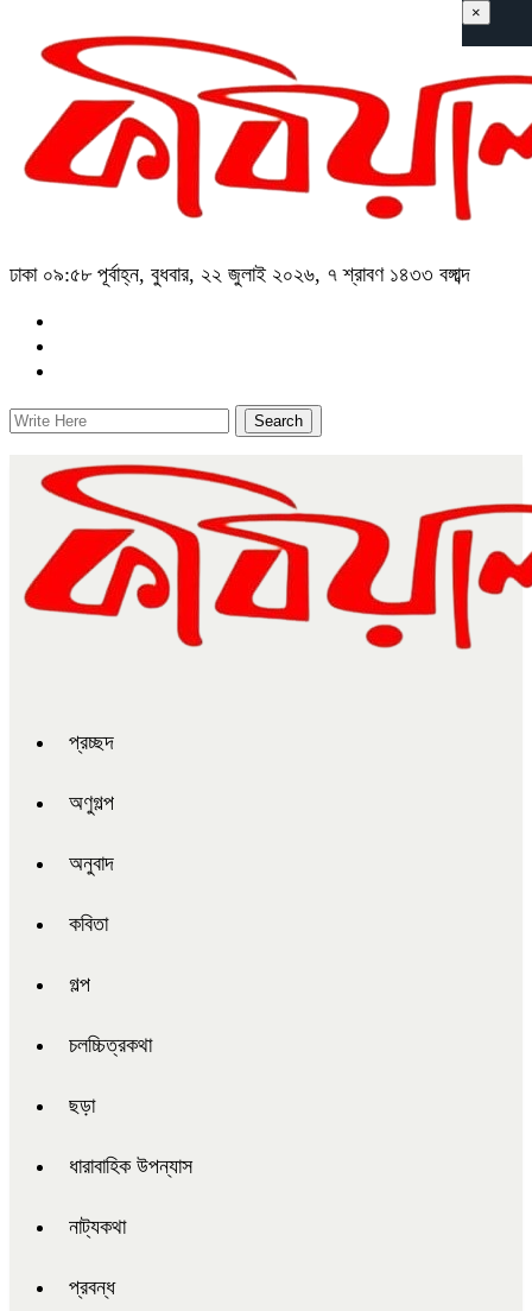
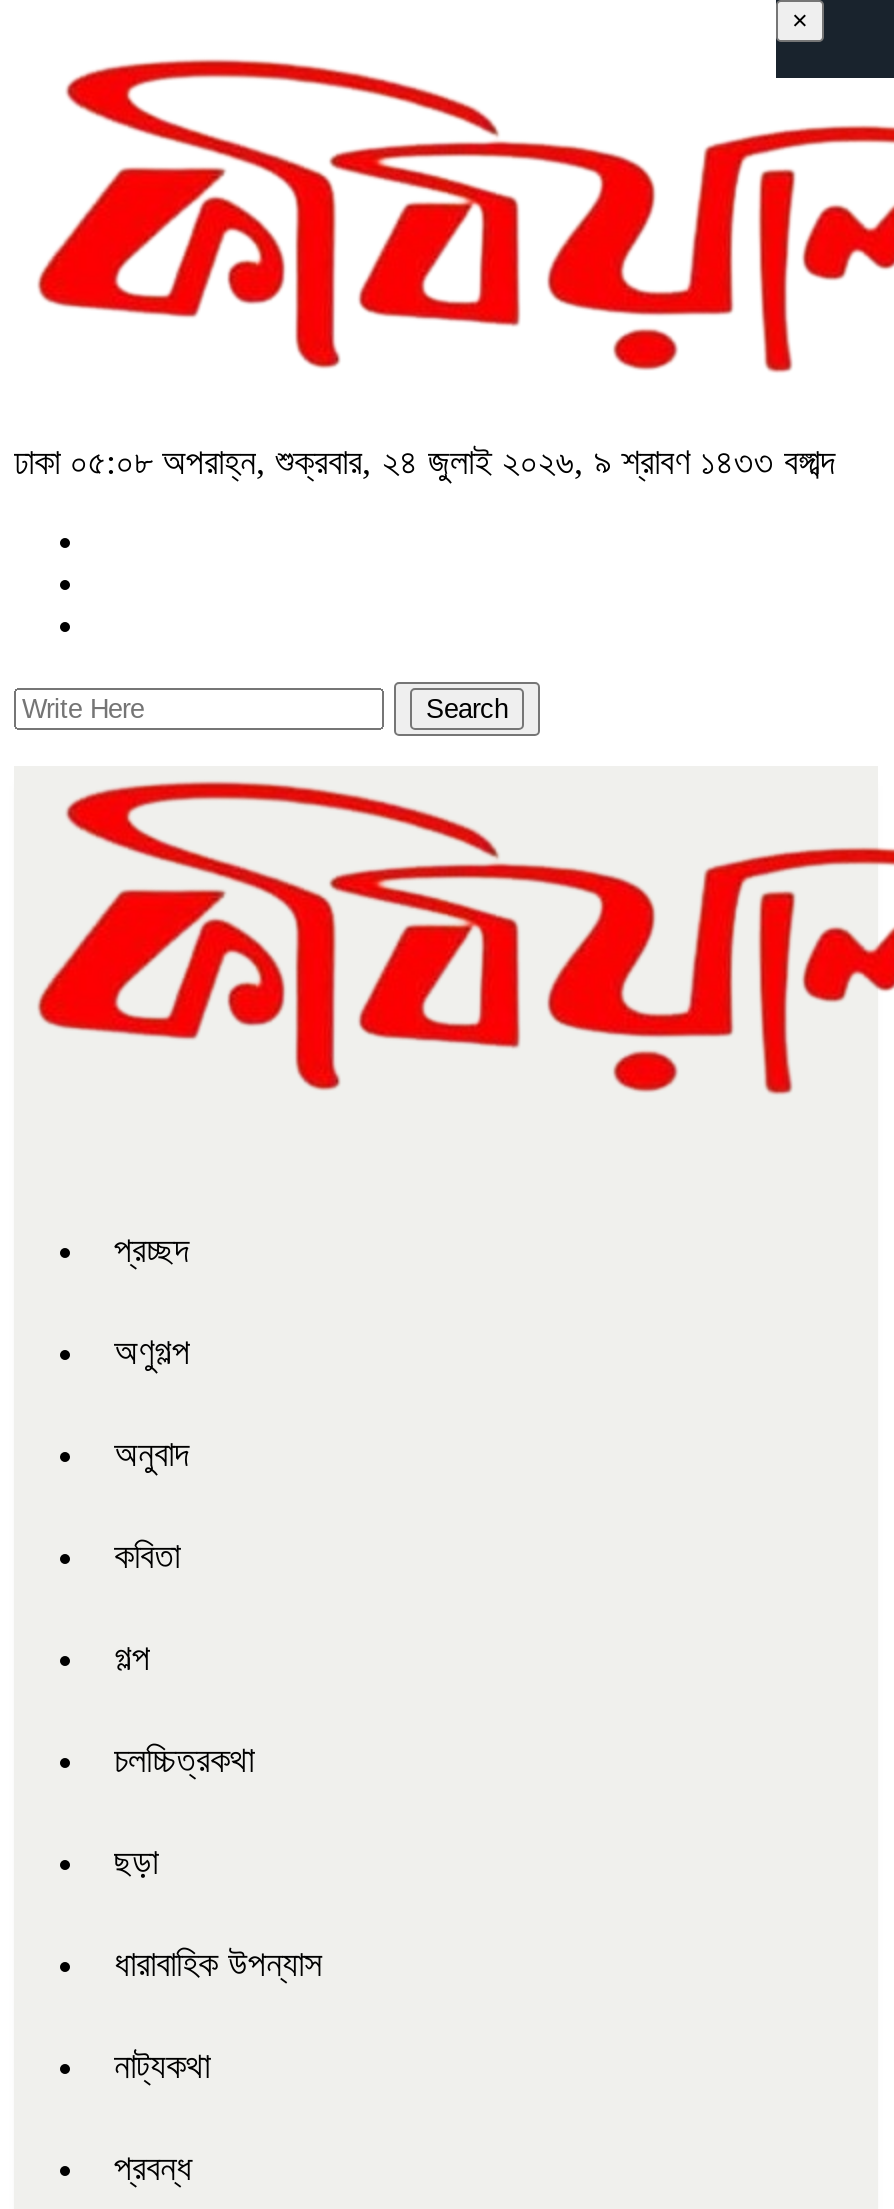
[9,262,470,286] ঢাকা ০৯:৫৮ পূর্বাহ্ন, বুধবার, ২২ জুলাই ২০২৬, ৭ শ্রাবণ ১৪৩৩ বঙ্গাব্দ -> [14,442,836,482] ঢাকা ০৫:০৮ অপরাহ্ন, শুক্রবার, ২৪ জুলাই ২০২৬, ৯ শ্রাবণ ১৪৩৩ বঙ্গাব্দ

